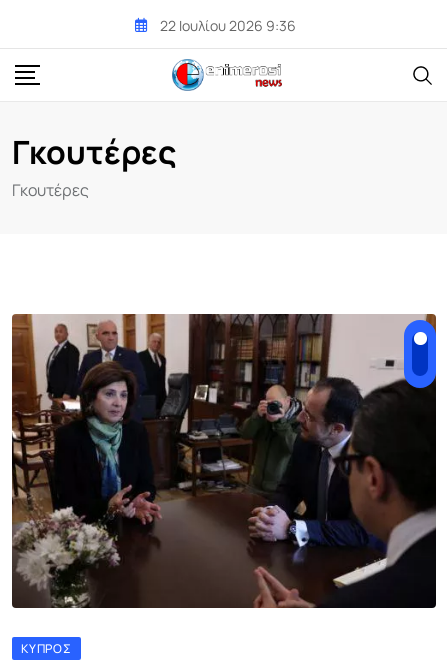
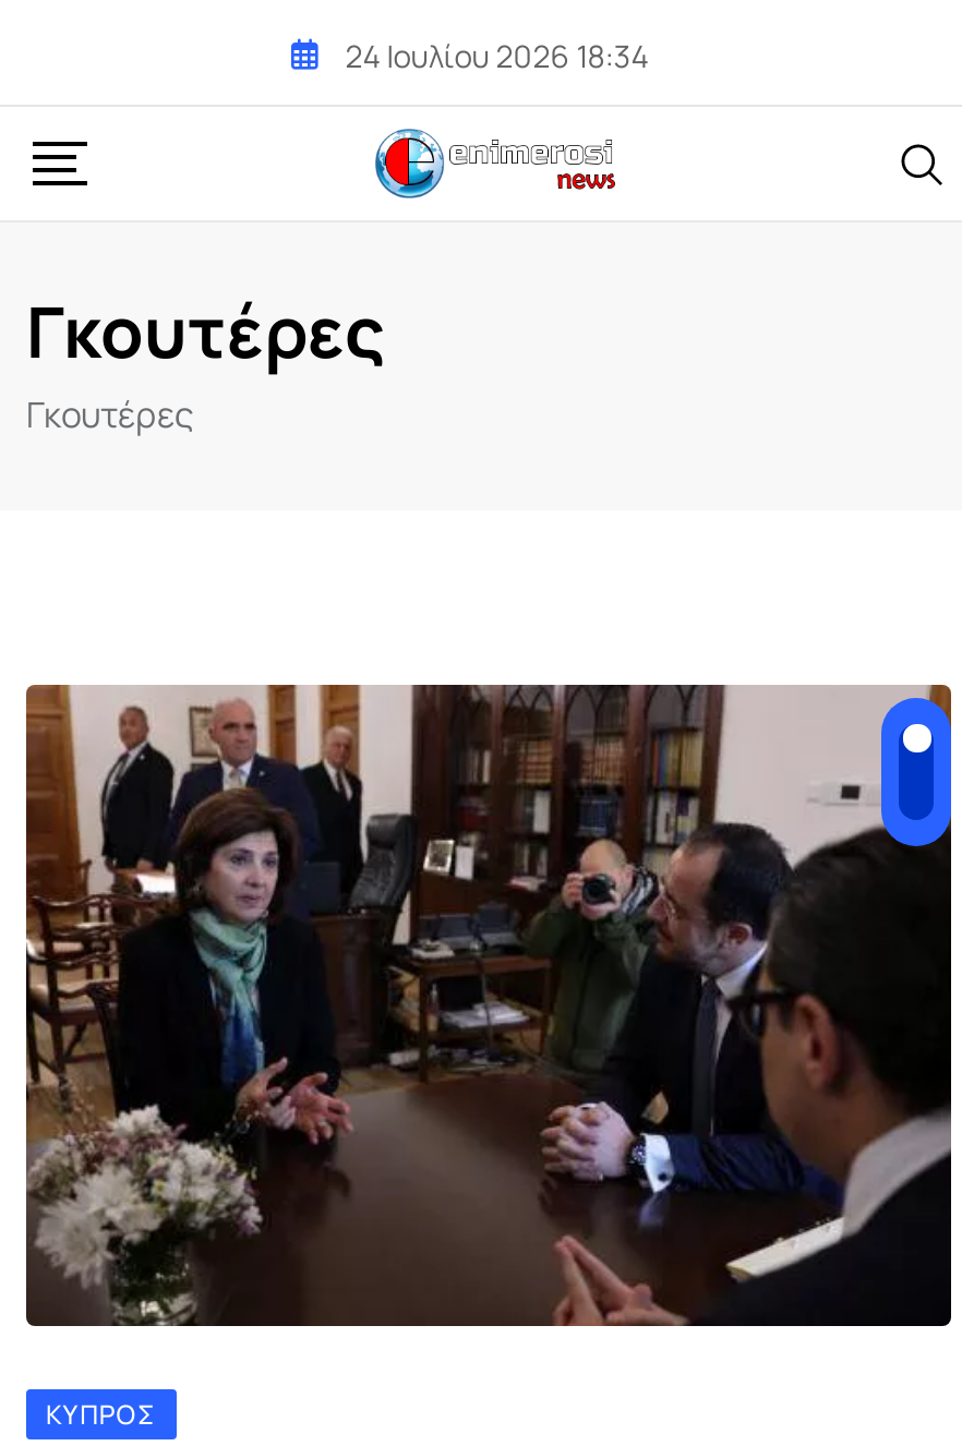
[160,15,296,34] 22 Ιουλίου 2026 9:36 -> [345,34,648,75] 24 Ιουλίου 2026 18:34

